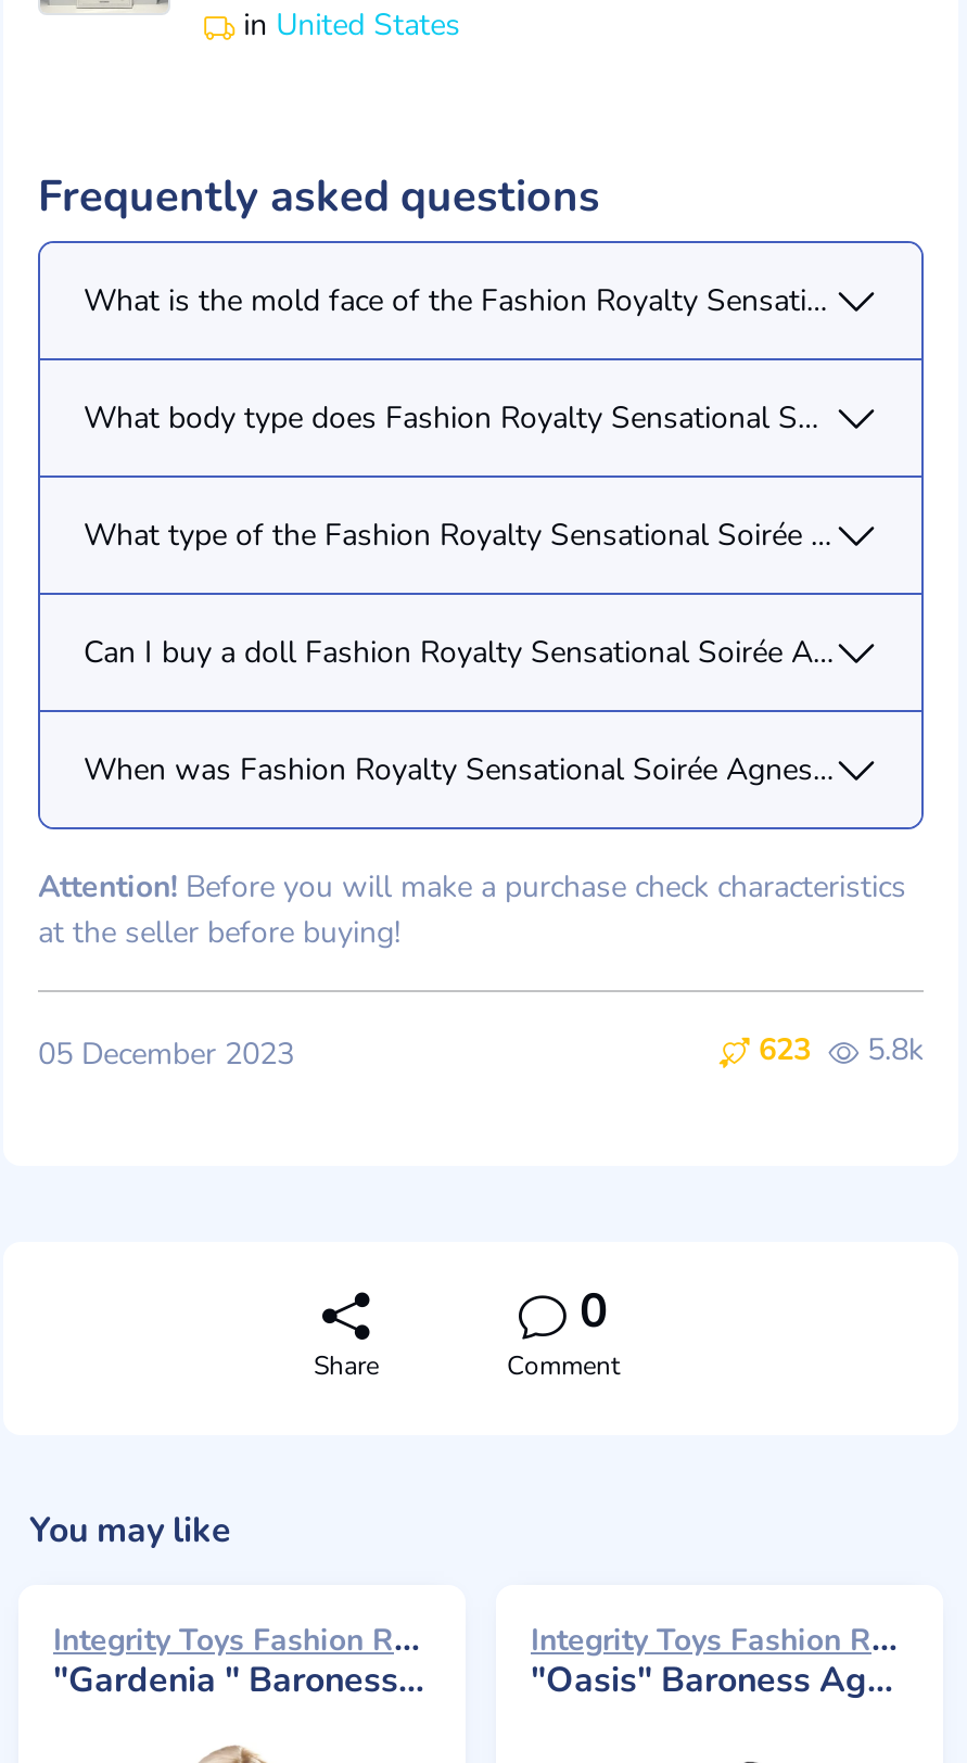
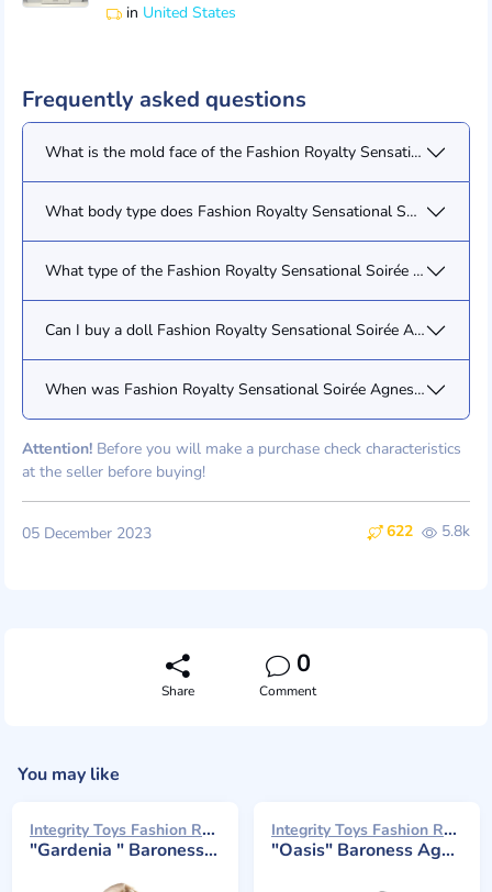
[750,1029,924,1070] 623 5.8k -> [382,521,470,542] 622 5.8k

